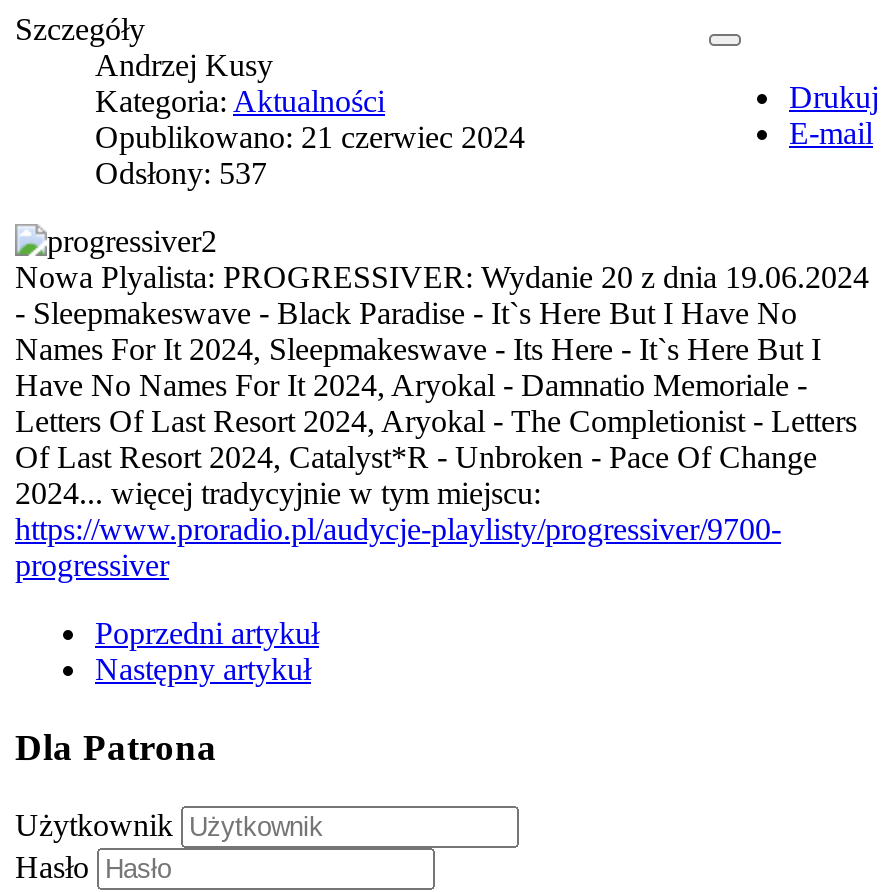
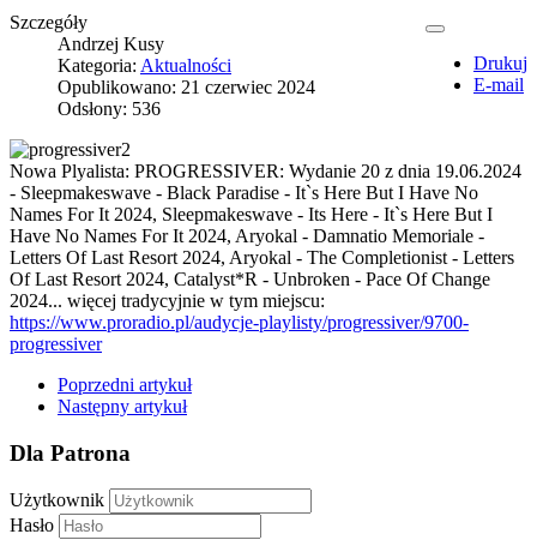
[95,156,267,190] Odsłony: 537 -> [58,98,161,119] Odsłony: 536

